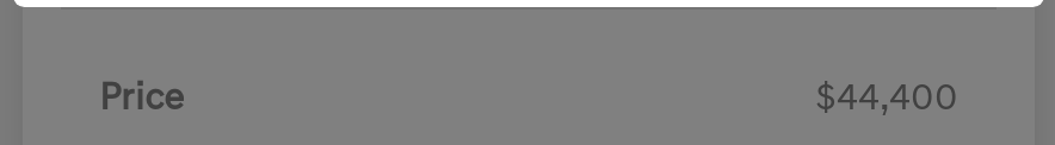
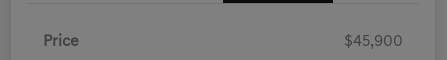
[815,82,958,120] $44,400 -> [344,34,403,50] $45,900

